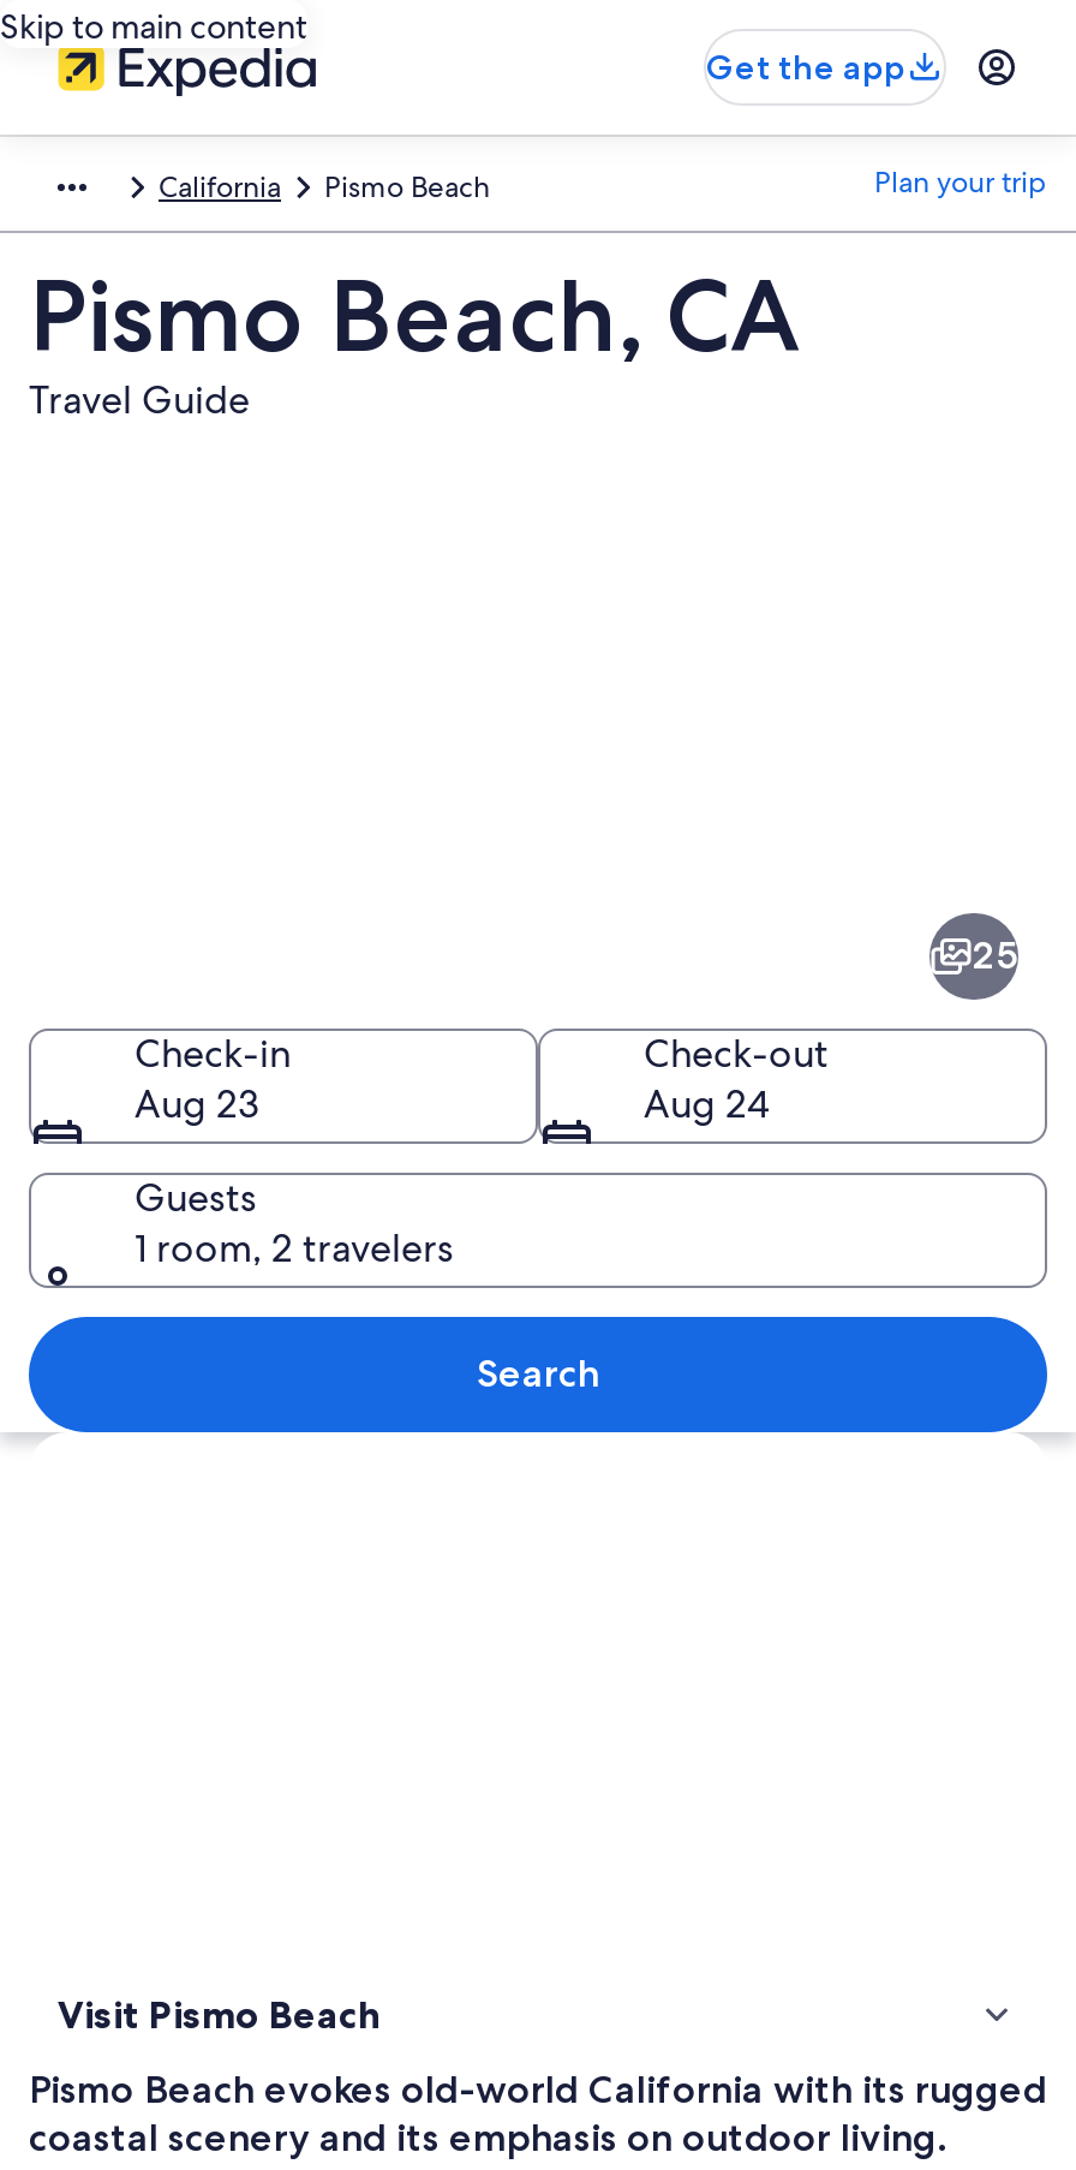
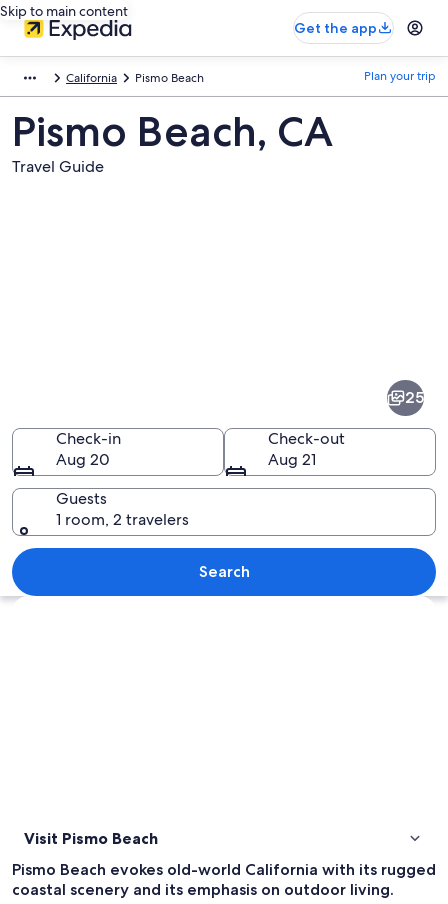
[134,1078,259,1128] Aug 23 -> [56,448,110,469] Aug 20
[644,1078,769,1128] Aug 24 -> [268,448,316,469] Aug 21

